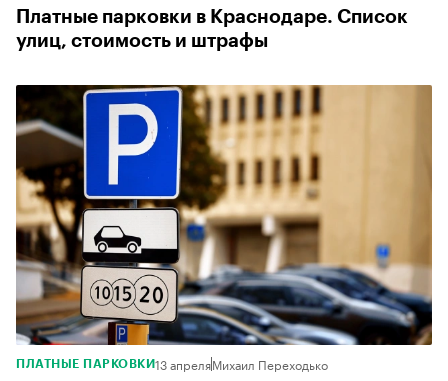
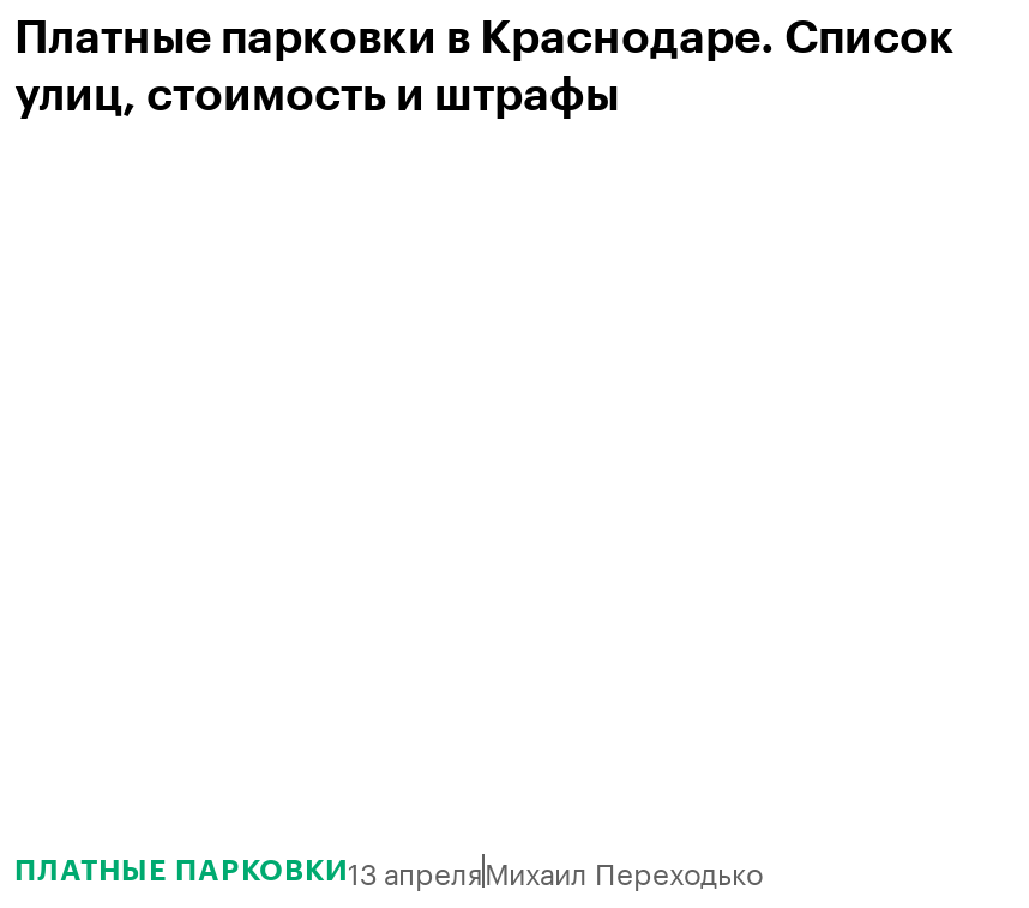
[15,84,433,346] [image] -> none

